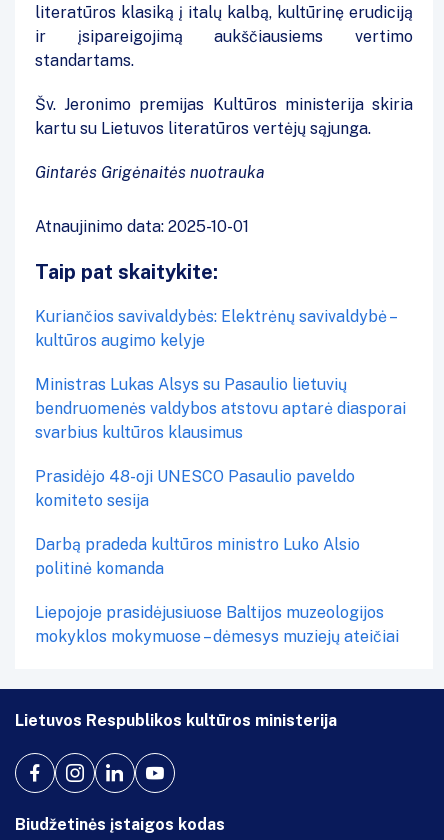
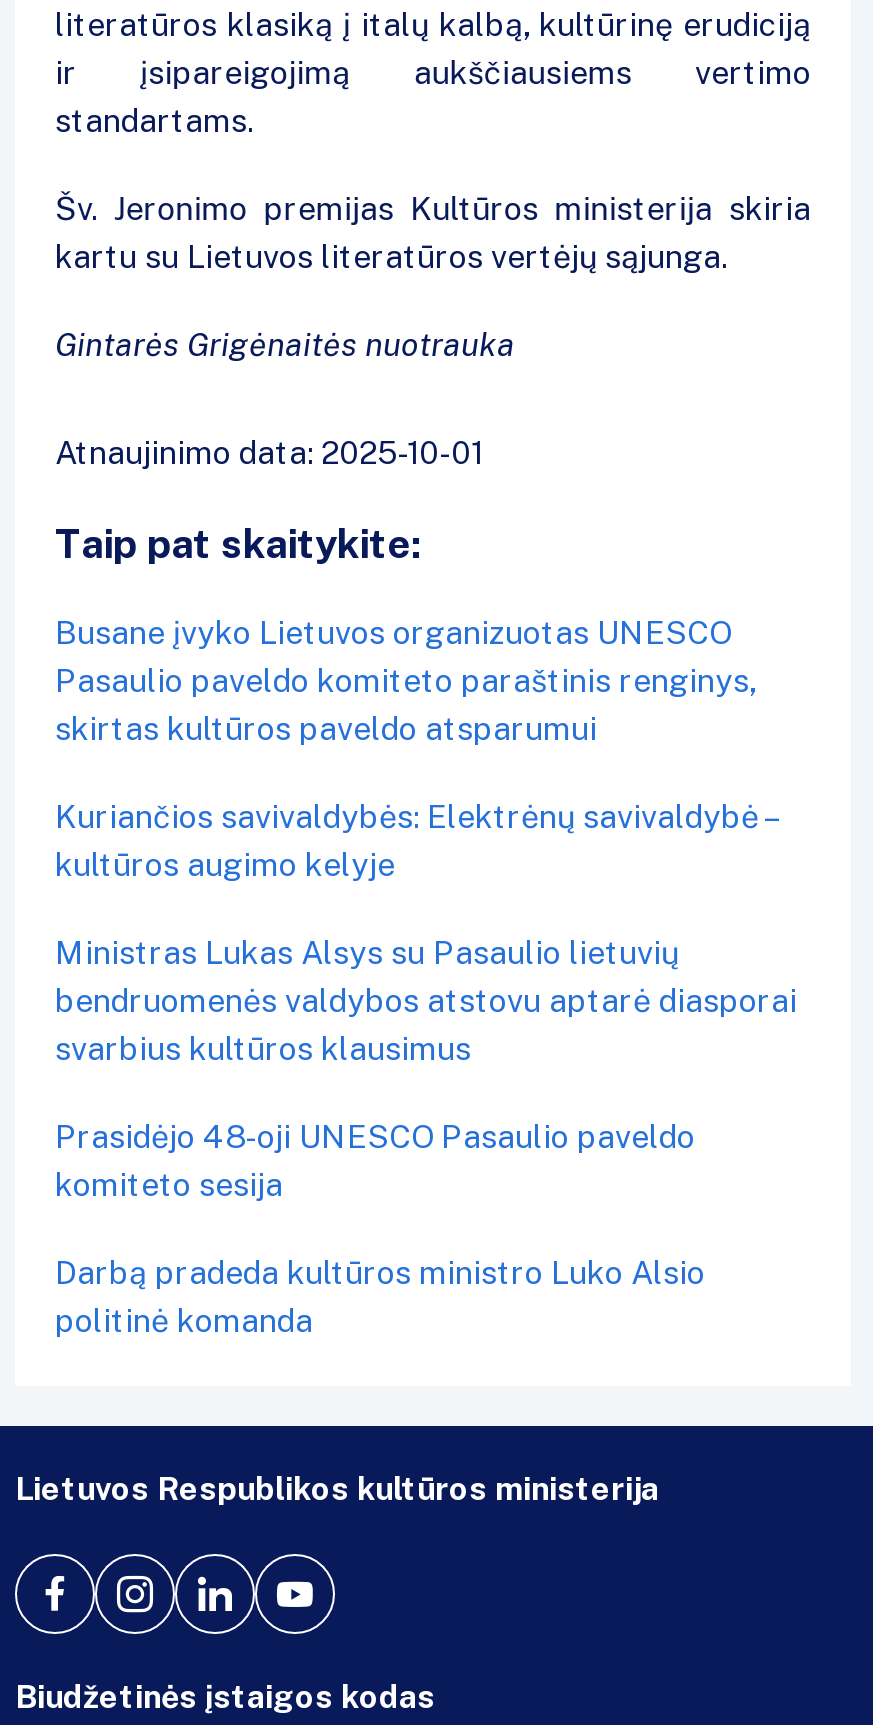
none -> [55,614,755,748] Busane įvyko Lietuvos organizuotas UNESCO | Pasaulio paveldo komiteto paraštinis renginys, | skirtas kultūros paveldo atsparumui
moved [35,307,406,578] -> [55,798,797,1340]: Kuriančios savivaldybės: Elektrėnų savivaldybė – | kultūros augimo kelyje | Ministras Lukas Alsys su Pasaulio lietuvių | ... | Darbą pradeda kultūros ministro Luko Alsio | politinė komanda
[35,603,399,646] Liepojoje prasidėjusiuose Baltijos muzeologijos | mokyklos mokymuose – dėmesys muziejų ateičiai -> none

